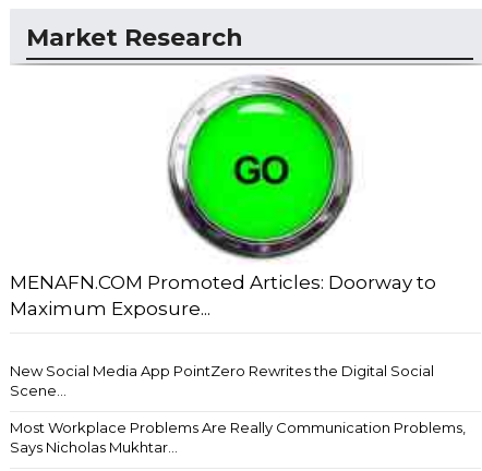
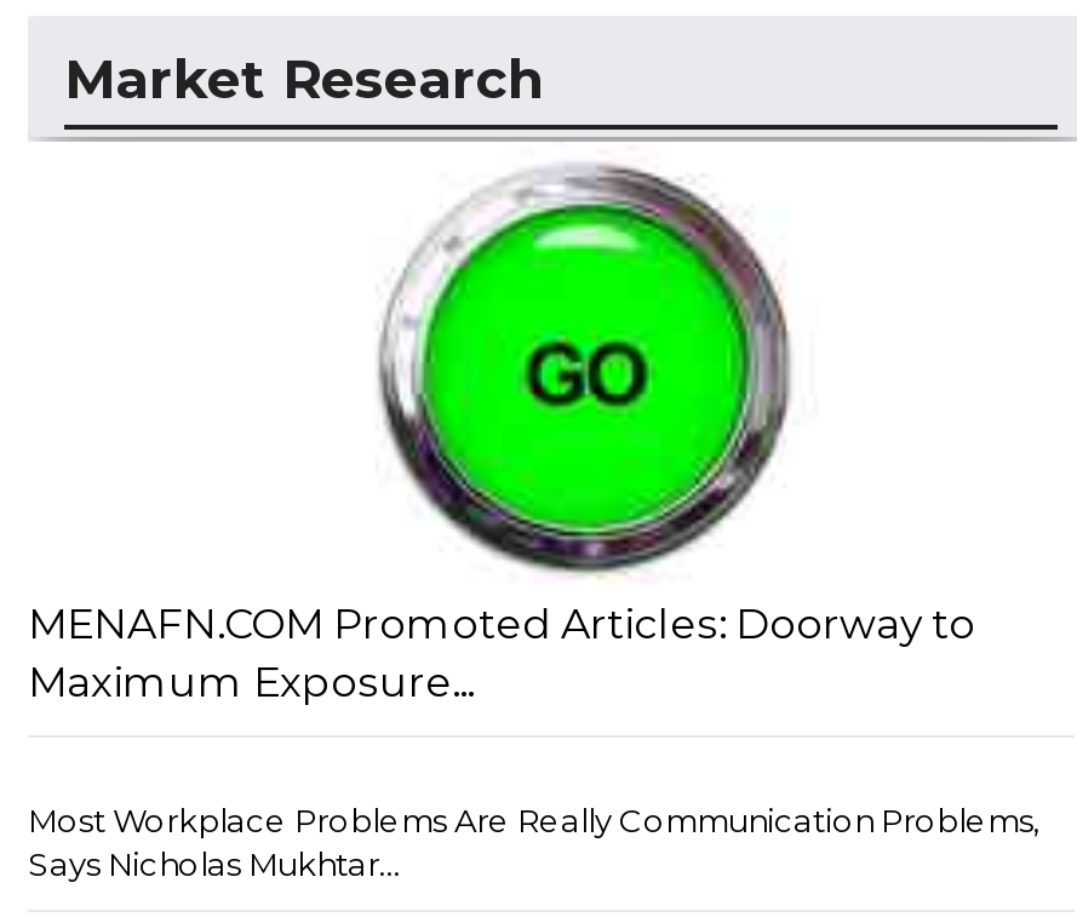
[10,362,434,399] New Social Media App PointZero Rewrites the Digital Social | Scene... -> none

